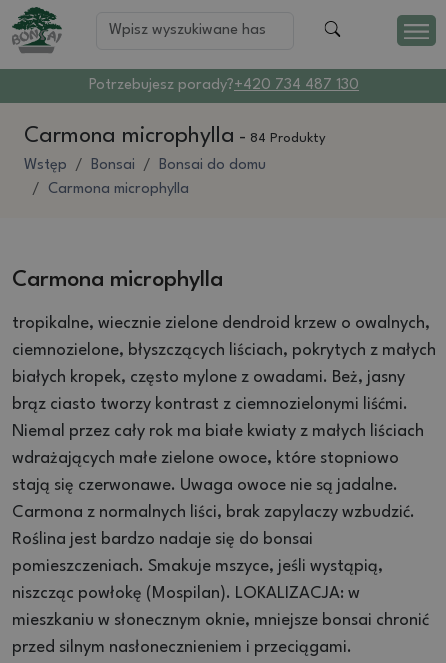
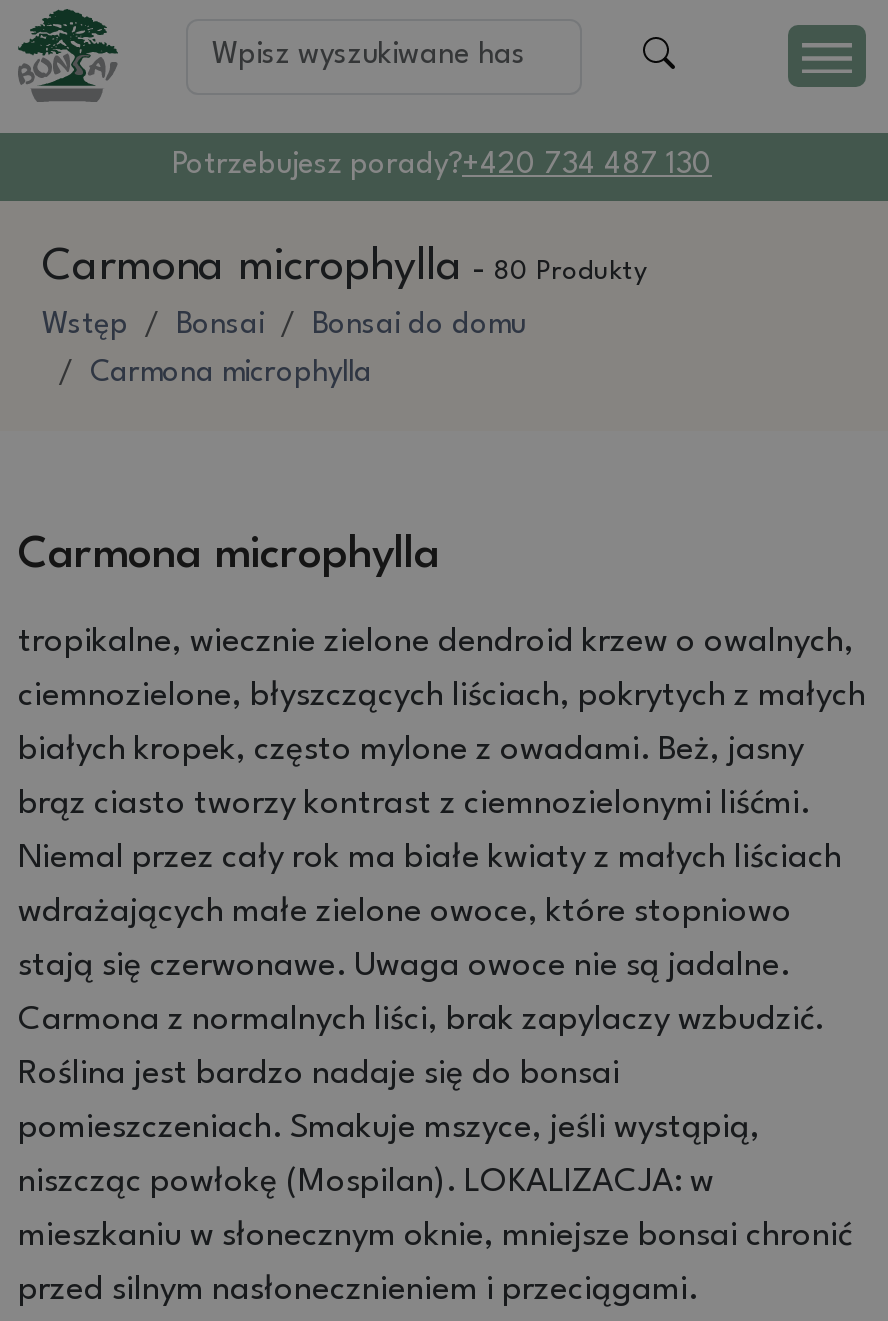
[24,125,326,147] Carmona microphylla - 84 Produkty -> [42,246,648,290] Carmona microphylla - 80 Produkty

